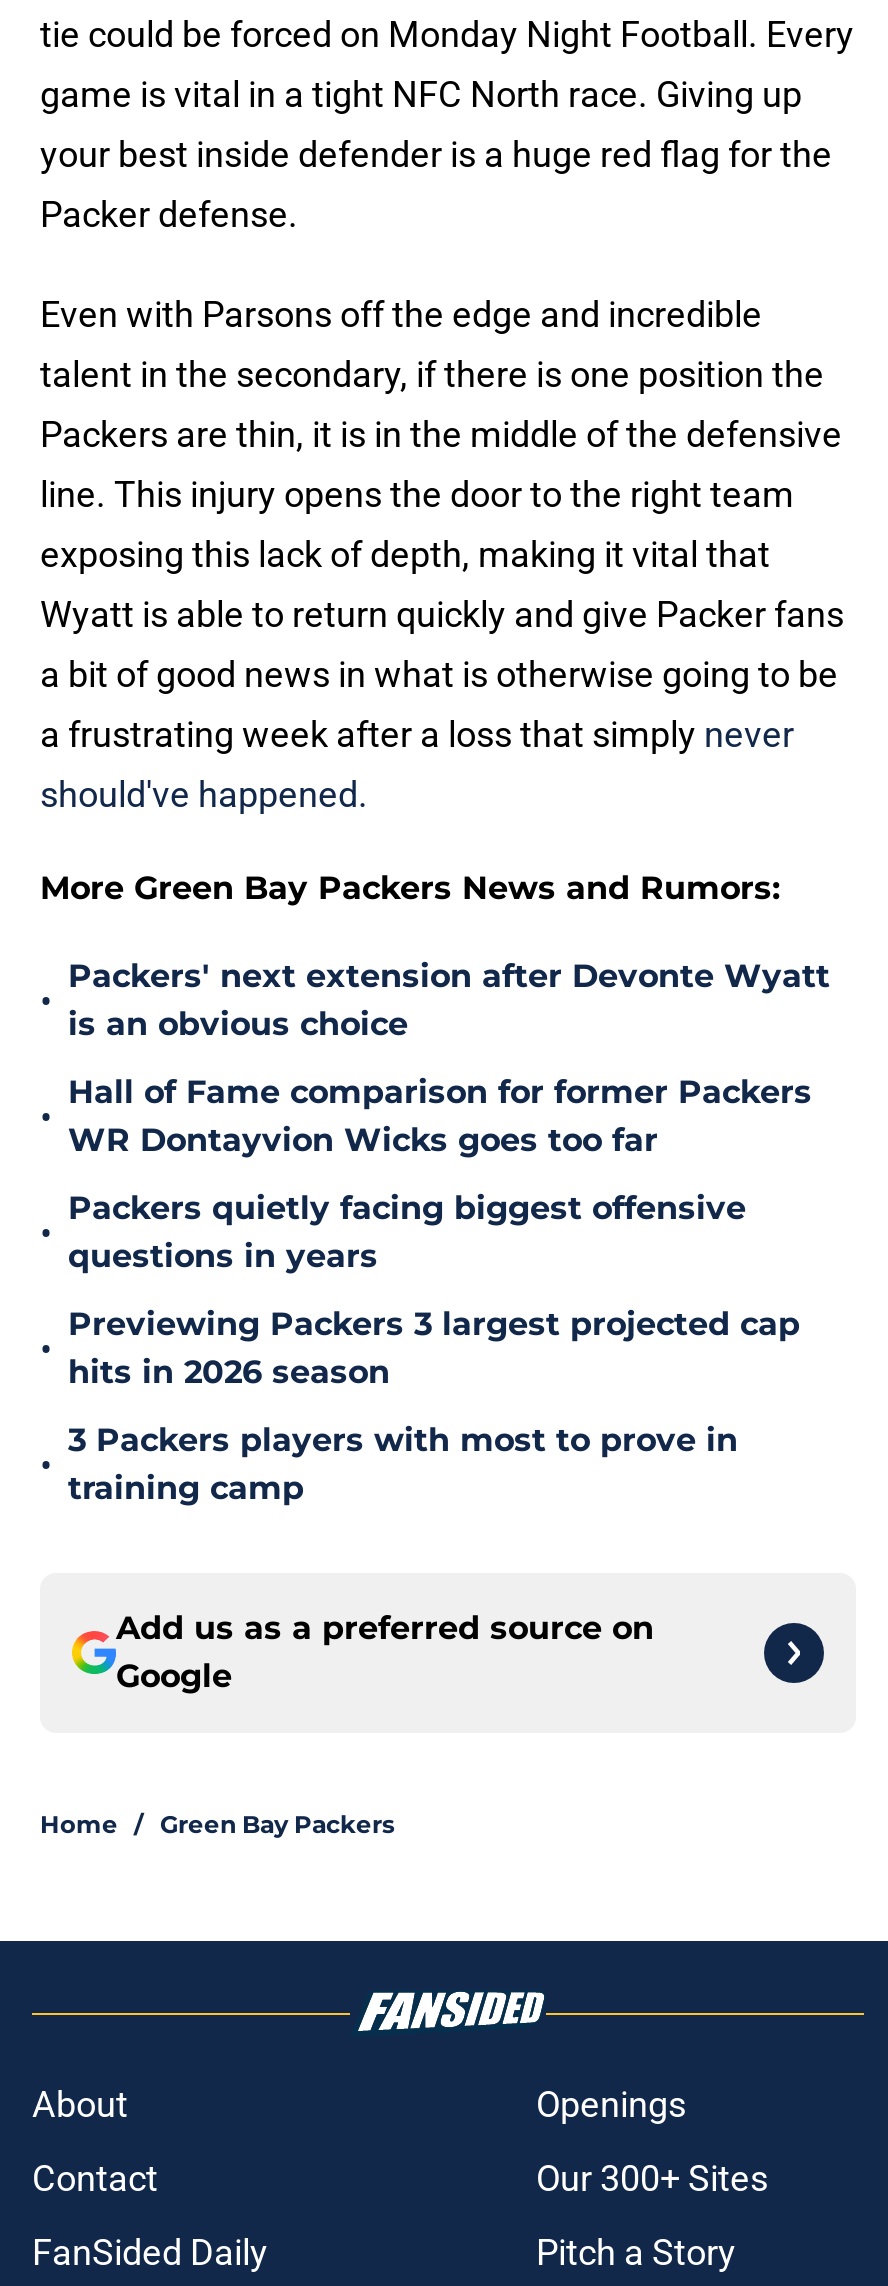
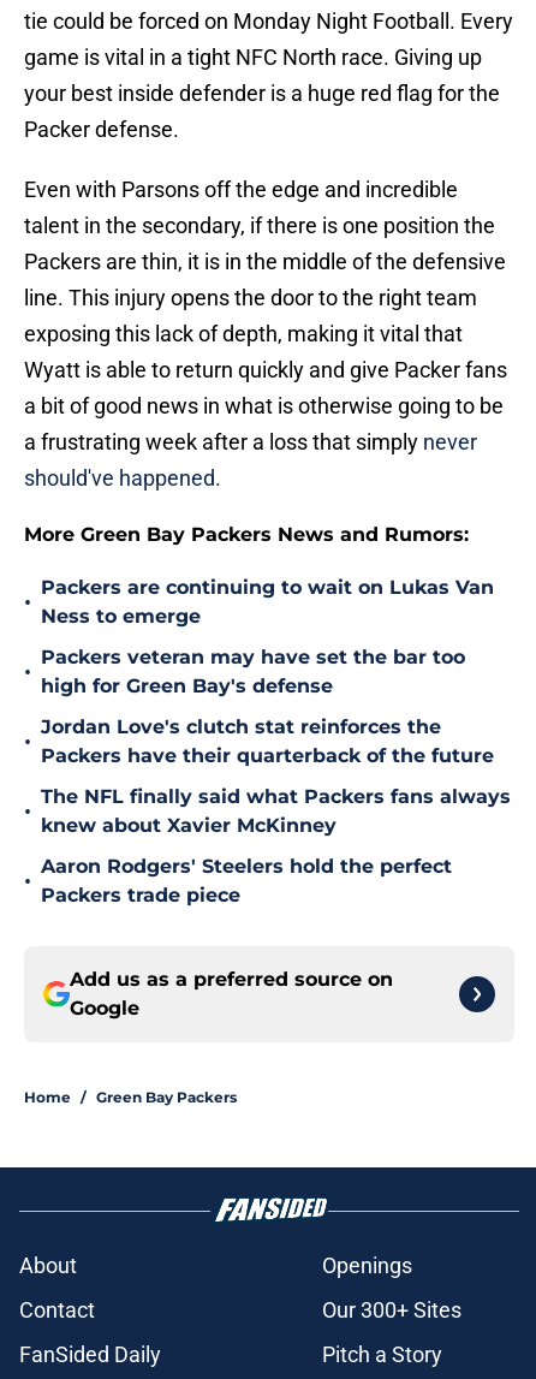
[68,957,830,1043] Packers' next extension after Devonte Wyatt | is an obvious choice -> [41,576,494,628] Packers are continuing to wait on Lukas Van | Ness to emerge
[68,1073,812,1159] Hall of Fame comparison for former Packers | WR Dontayvion Wicks goes too far -> [41,646,465,697] Packers veteran may have set the bar too | high for Green Bay's defense
[68,1189,746,1275] Packers quietly facing biggest offensive | questions in years -> [41,715,494,767] Jordan Love's clutch stat reinforces the | Packers have their quarterback of the future
[68,1305,800,1391] Previewing Packers 3 largest projected cap | hits in 2026 season -> [41,785,511,837] The NFL finally said what Packers fans always | knew about Xavier McKinney
[68,1421,738,1507] 3 Packers players with most to prove in | training camp -> [41,855,452,907] Aaron Rodgers' Steelers hold the perfect | Packers trade piece

